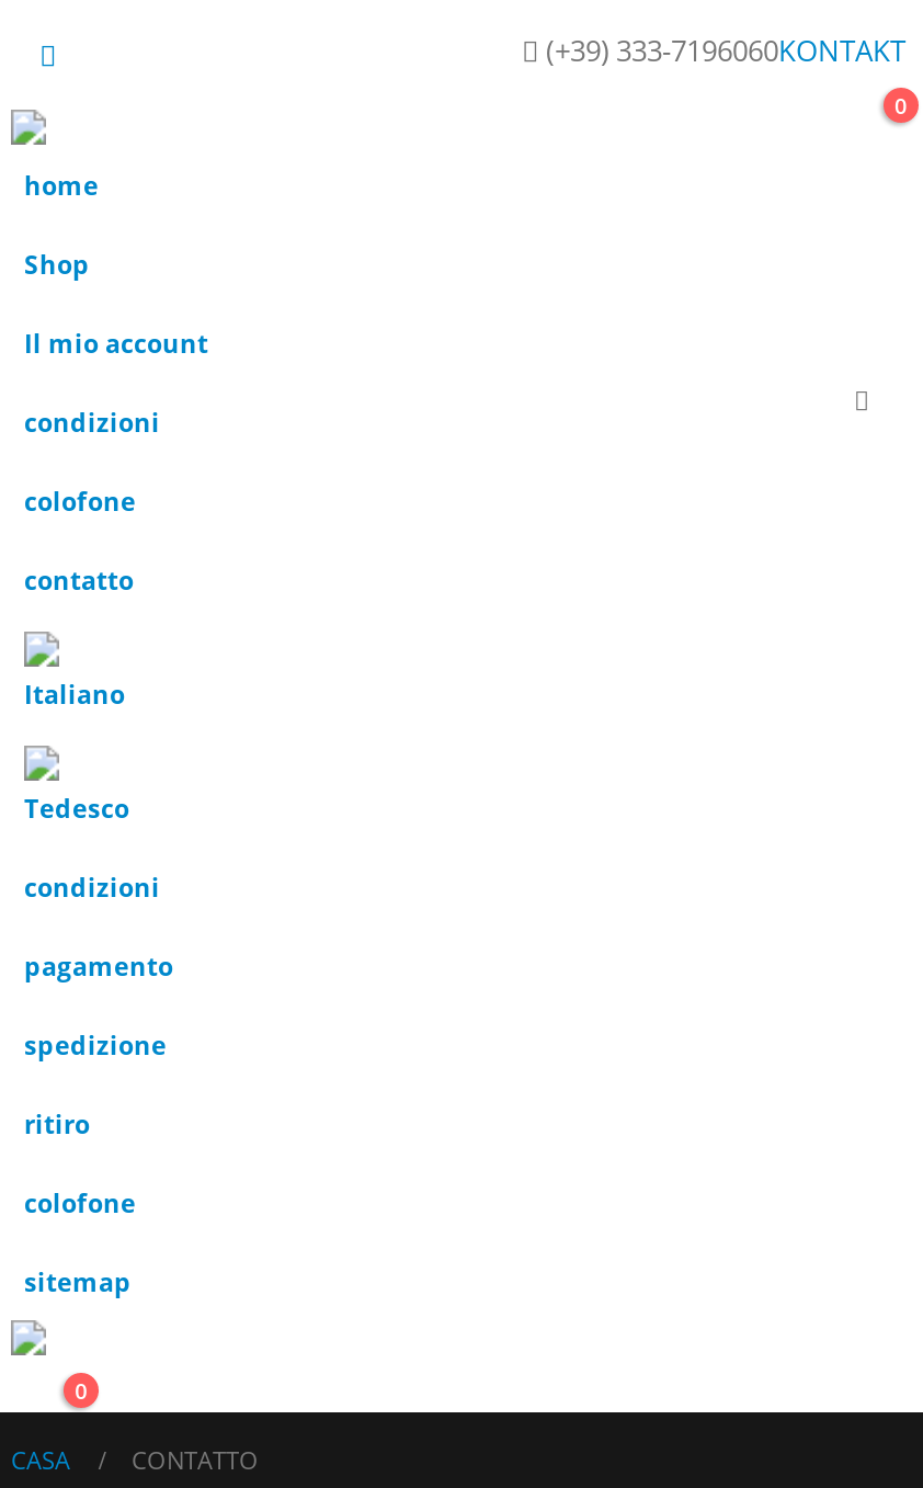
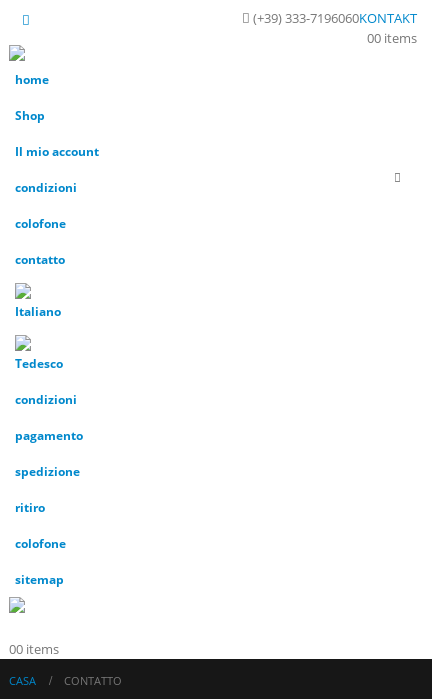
[894,89,908,120] 0 -> [367,29,417,47] 00 items
[75,1375,88,1406] 0 -> [9,640,59,658] 00 items

